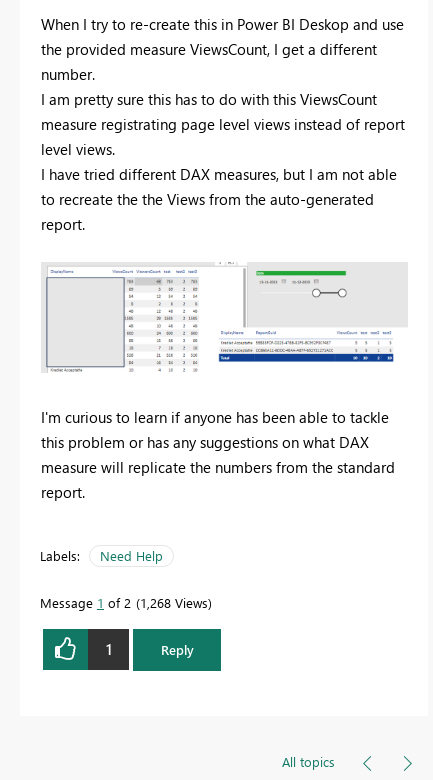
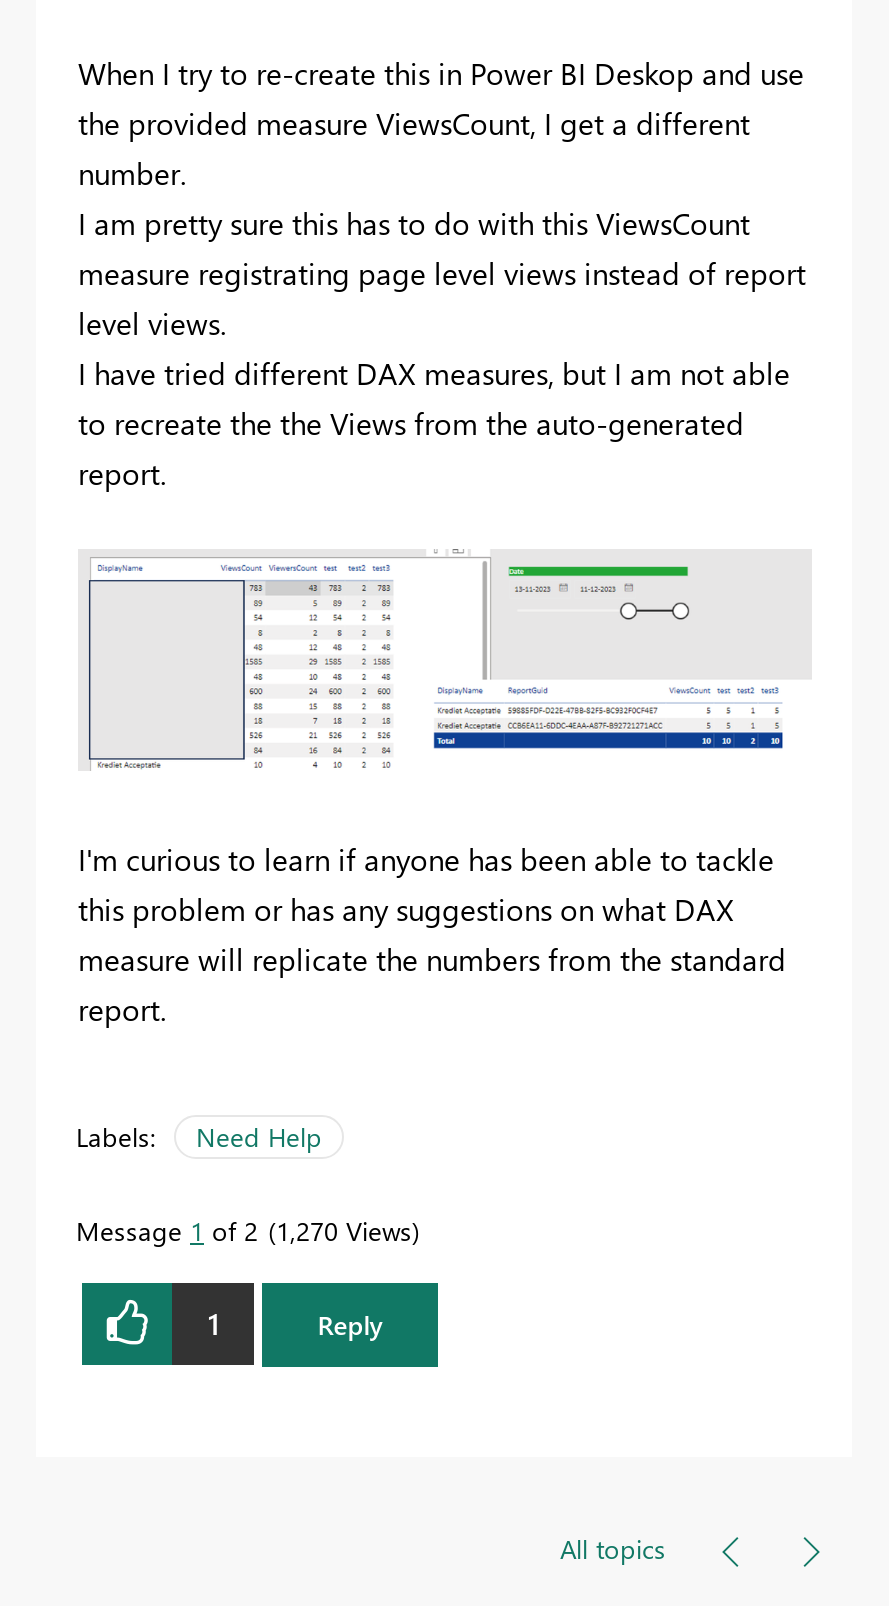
[40,594,208,611] Message 1 of 2 1,268 Views -> [76,1213,412,1247] Message 1 of 2 1,270 Views

